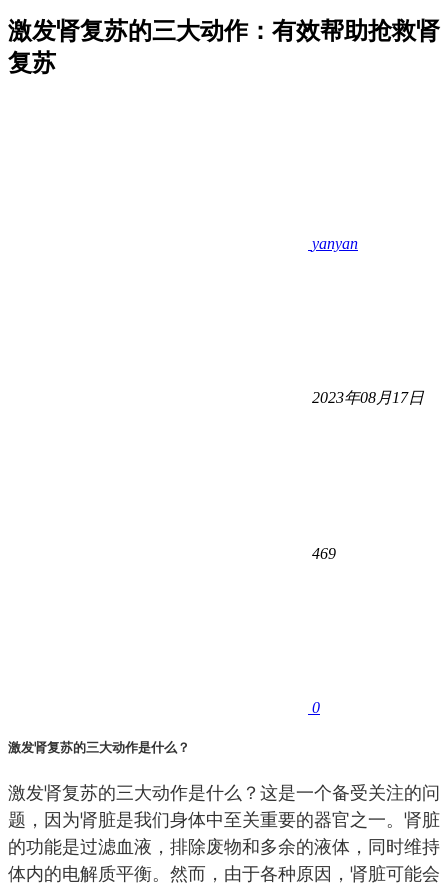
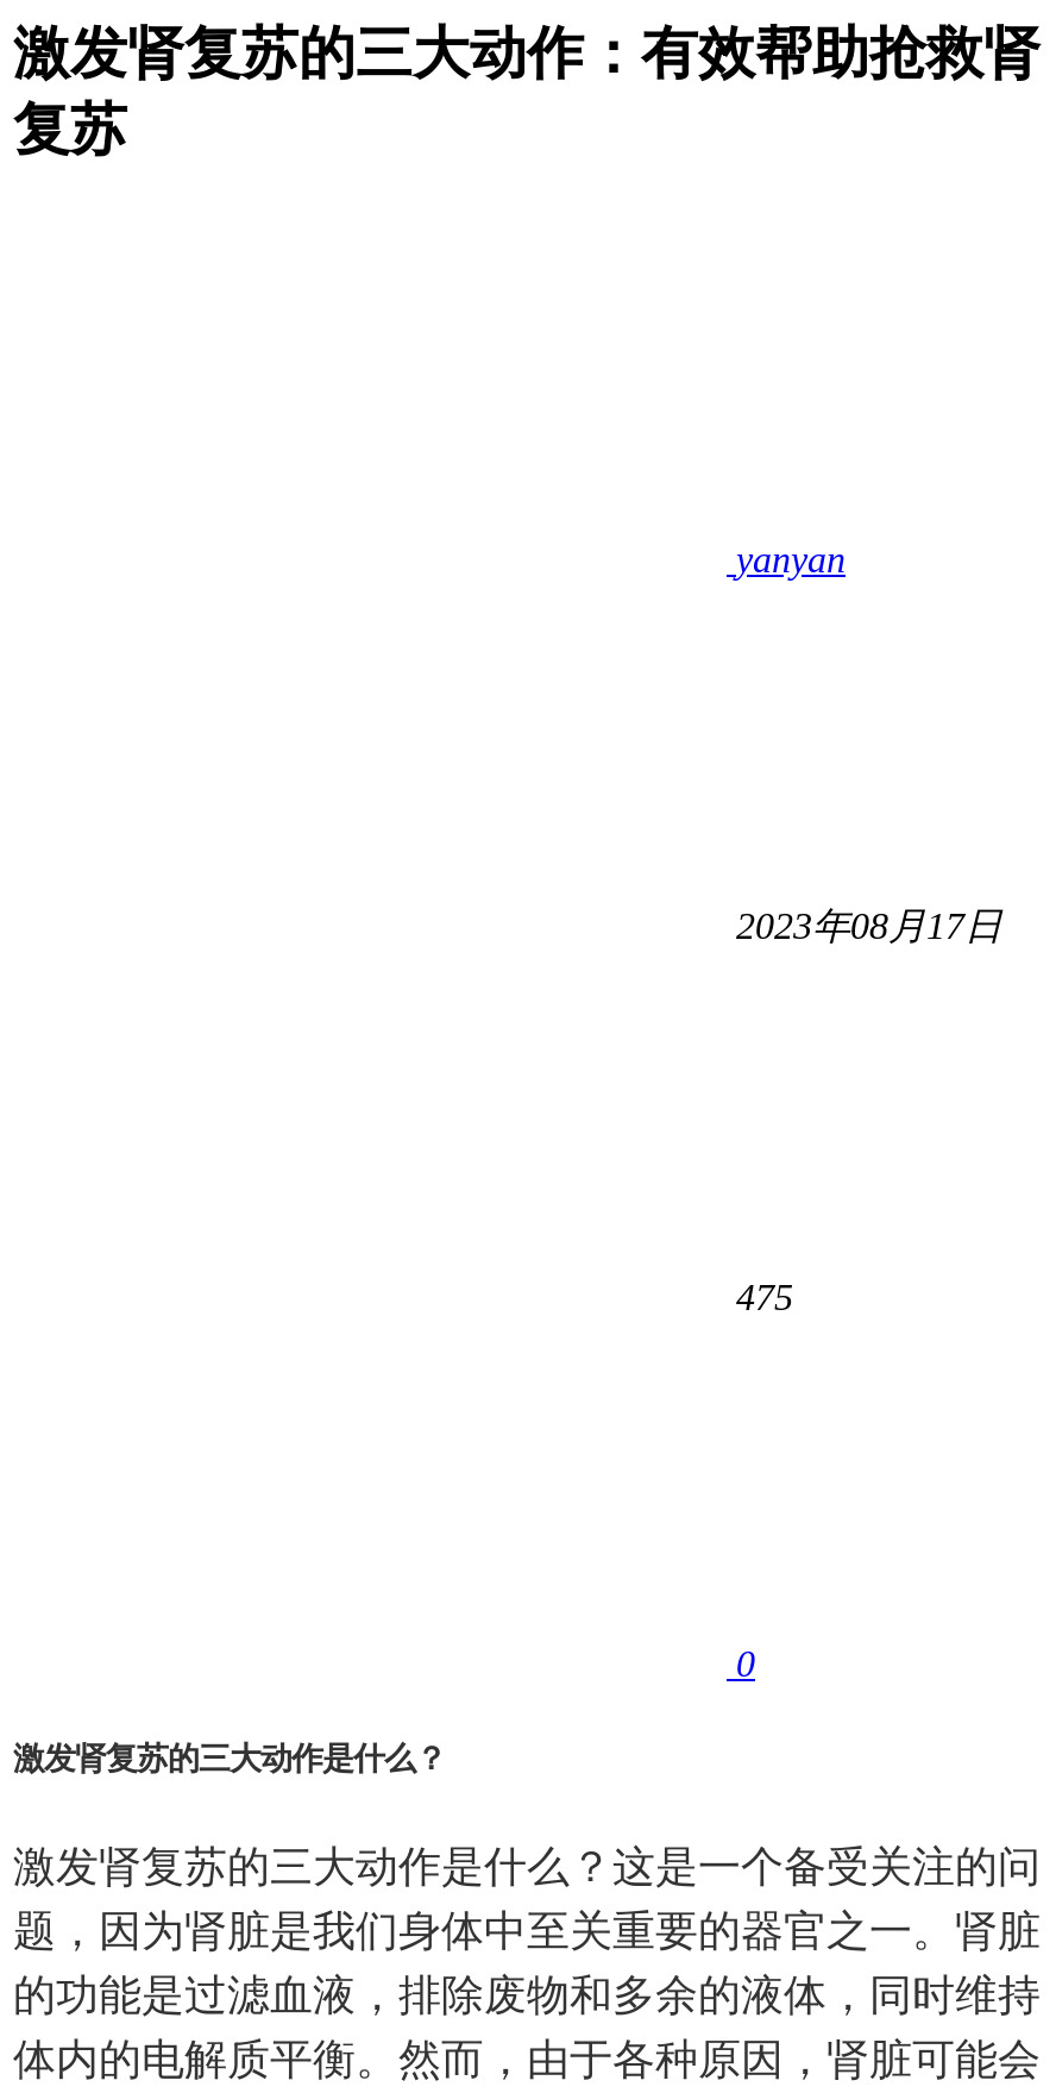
[312,545,336,562] 469 -> [736,1276,793,1317] 475

